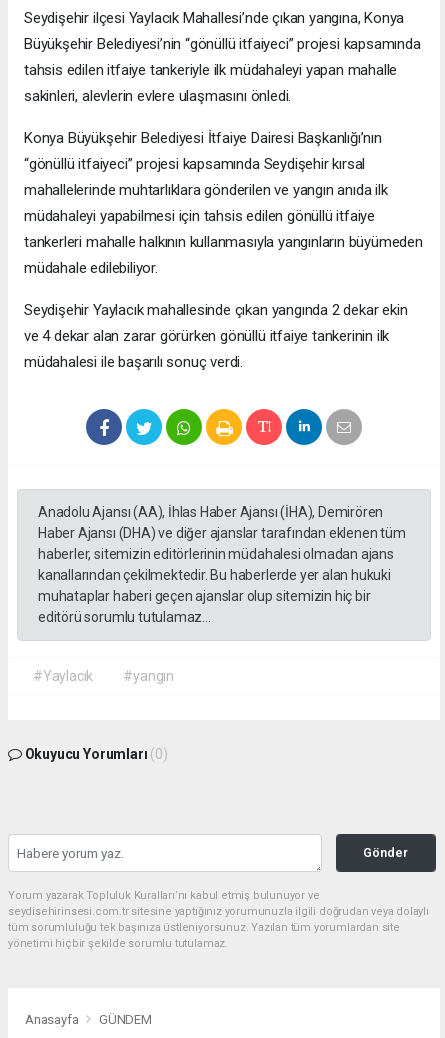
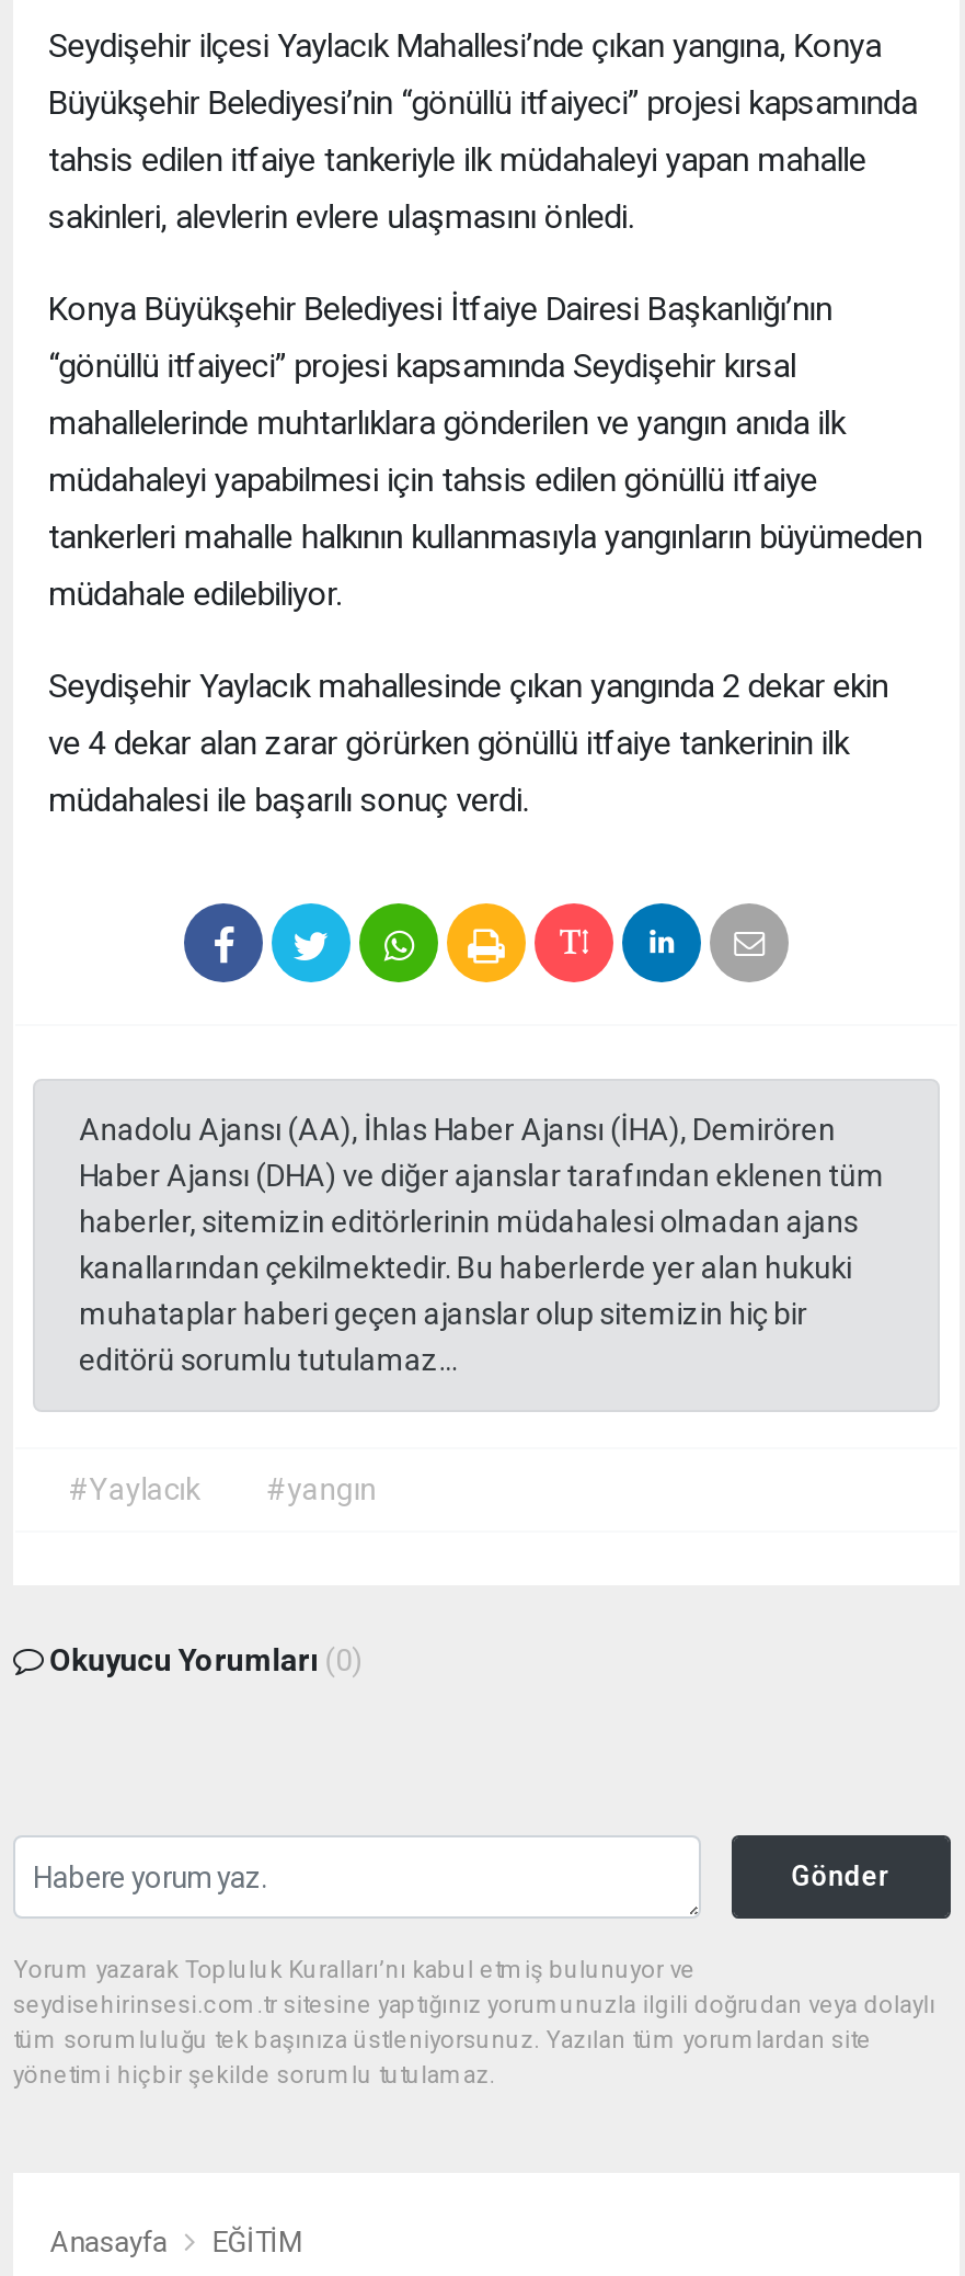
[99,1012,152,1027] GÜNDEM -> [212,2226,302,2259] EĞİTİM

